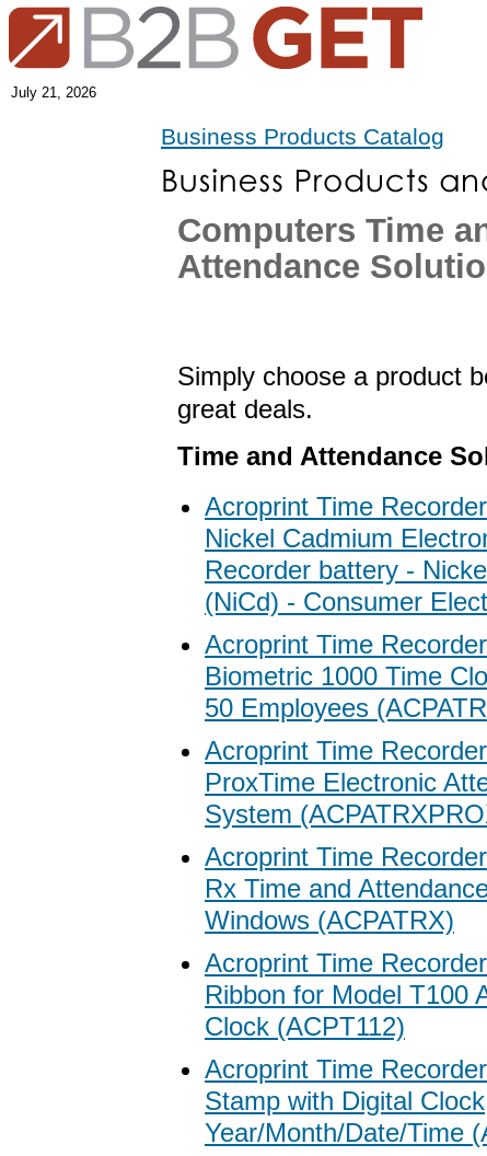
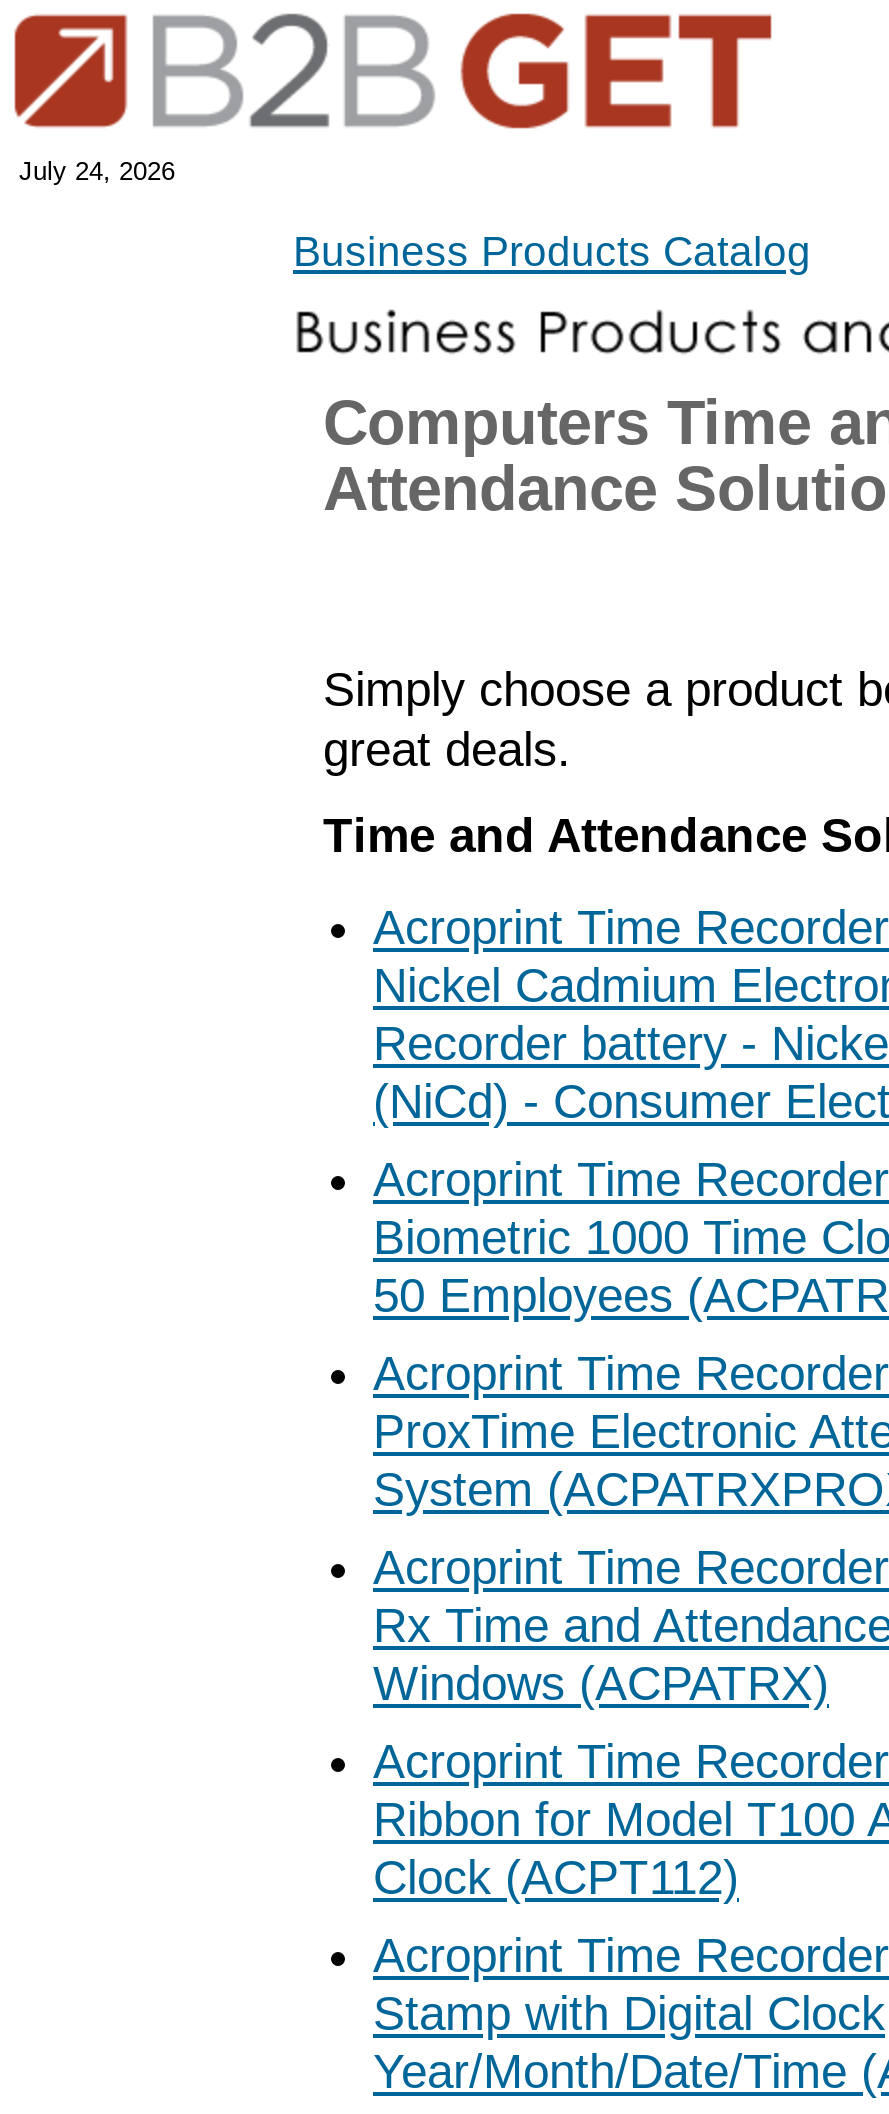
[11,84,96,101] July 21, 2026 -> [19,156,175,186] July 24, 2026

